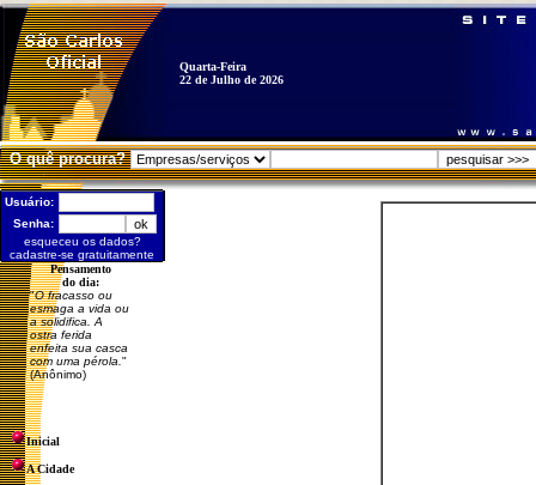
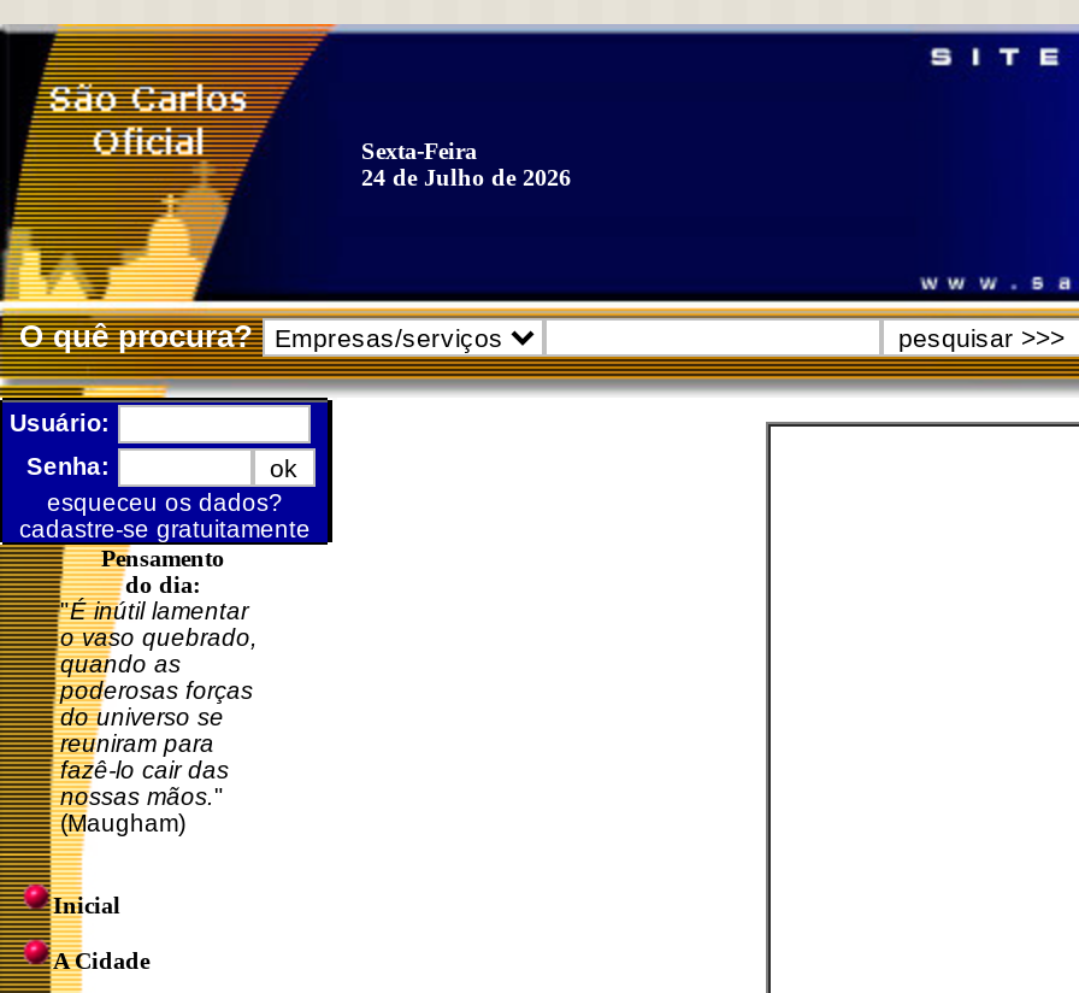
[179,60,284,86] Quarta-Feira | 22 de Julho de 2026 -> [361,137,571,190] Sexta-Feira | 24 de Julho de 2026
[30,289,129,381] "O fracasso ou | esmaga a vida ou | a solidifica. A | ostra ferida | enfeita sua casca | com uma pérola." | (Anônimo) -> [60,598,258,836] "É inútil lamentar | o vaso quebrado, | quando as | poderosas forças | do universo se | reuniram para | fazê-lo cair das | nossas mãos. " | (Maugham)

